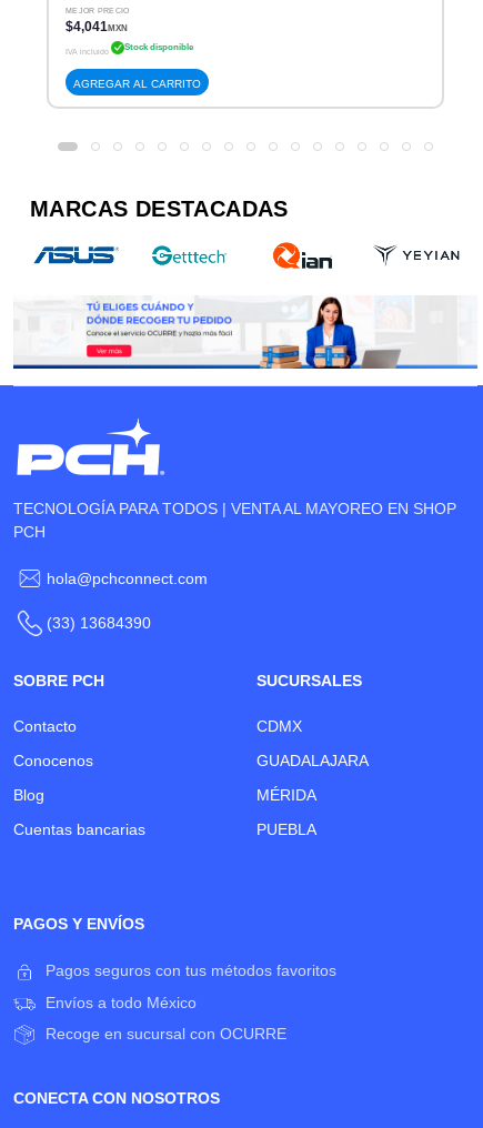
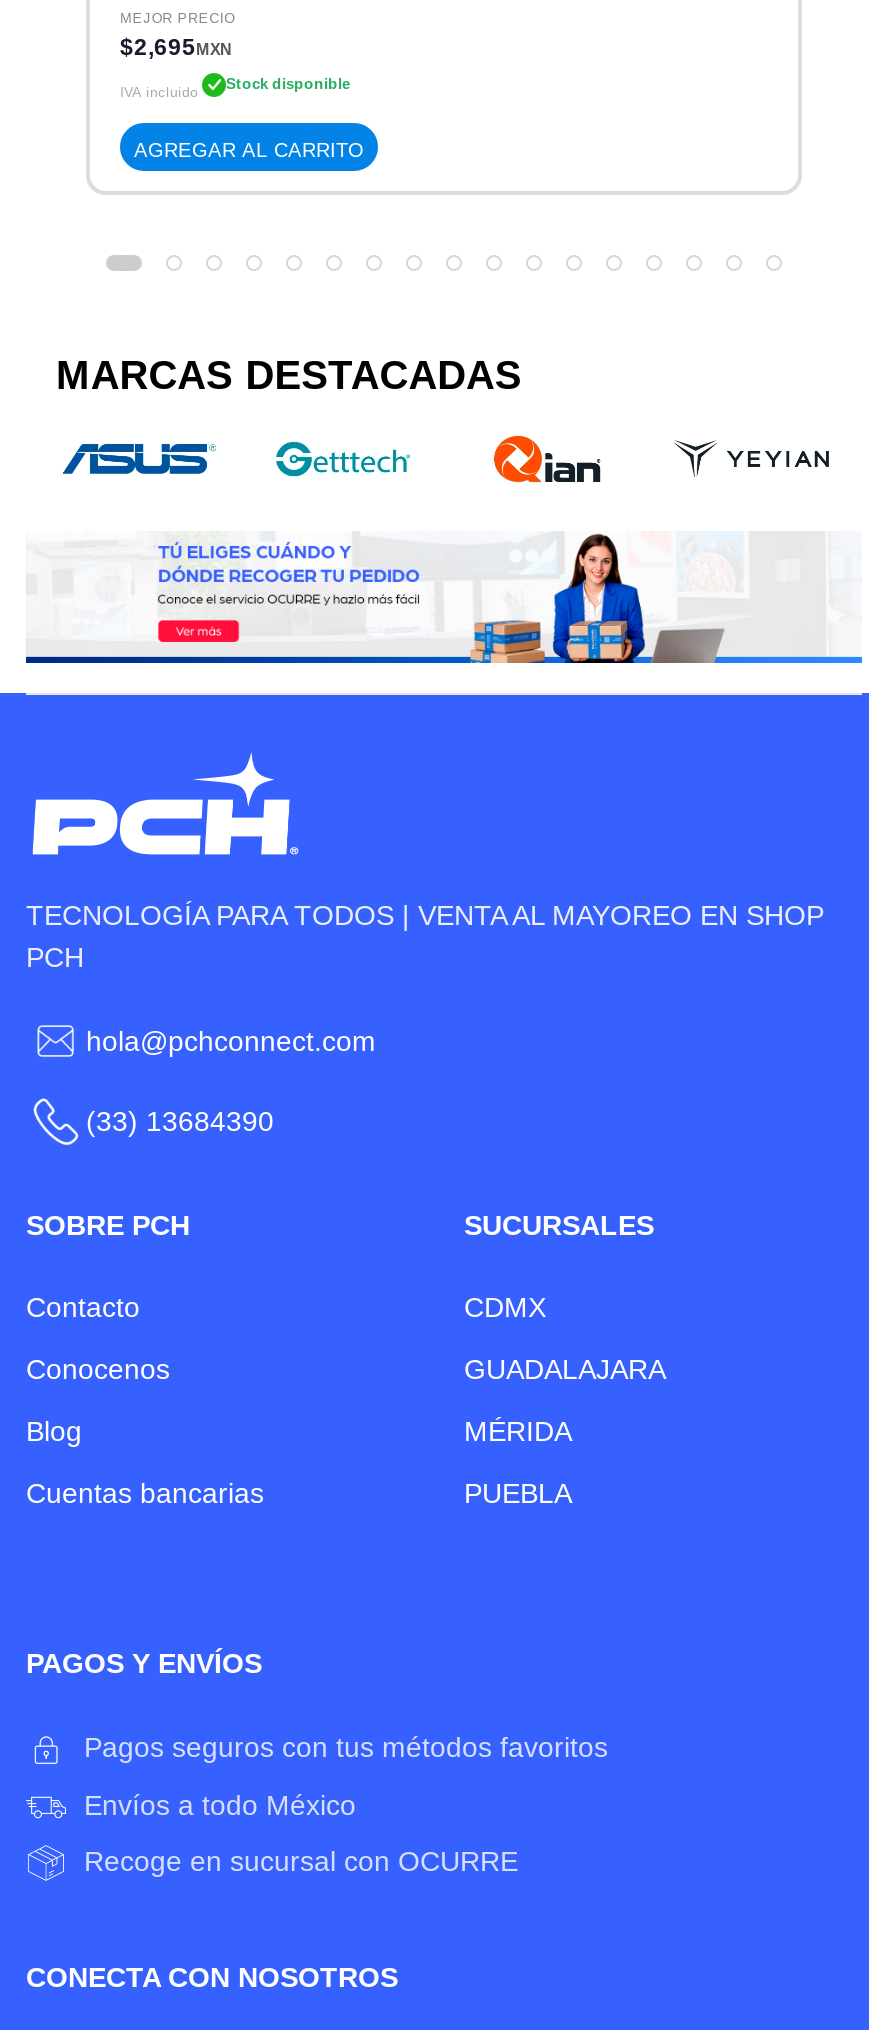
[66,20,128,33] $4,041MXN -> [120,34,232,58] $2,695MXN

